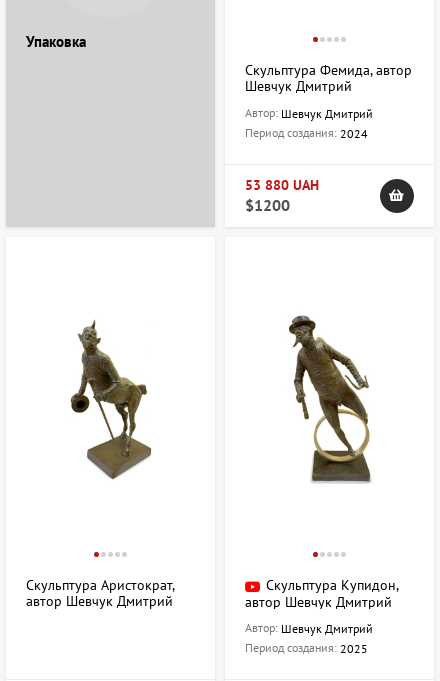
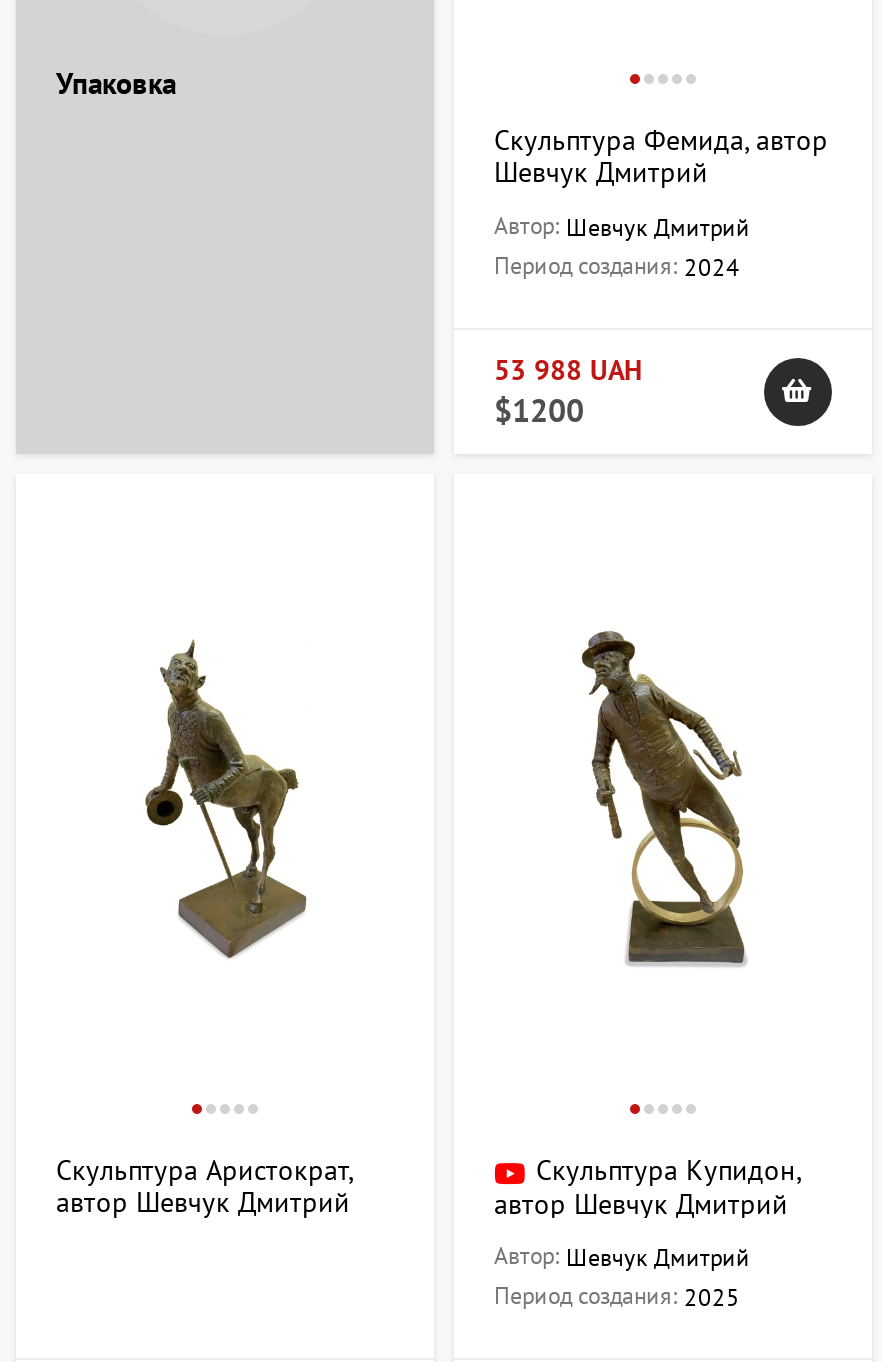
[245,176,319,194] 53 880 UAH -> [494,352,642,388] 53 988 UAH

